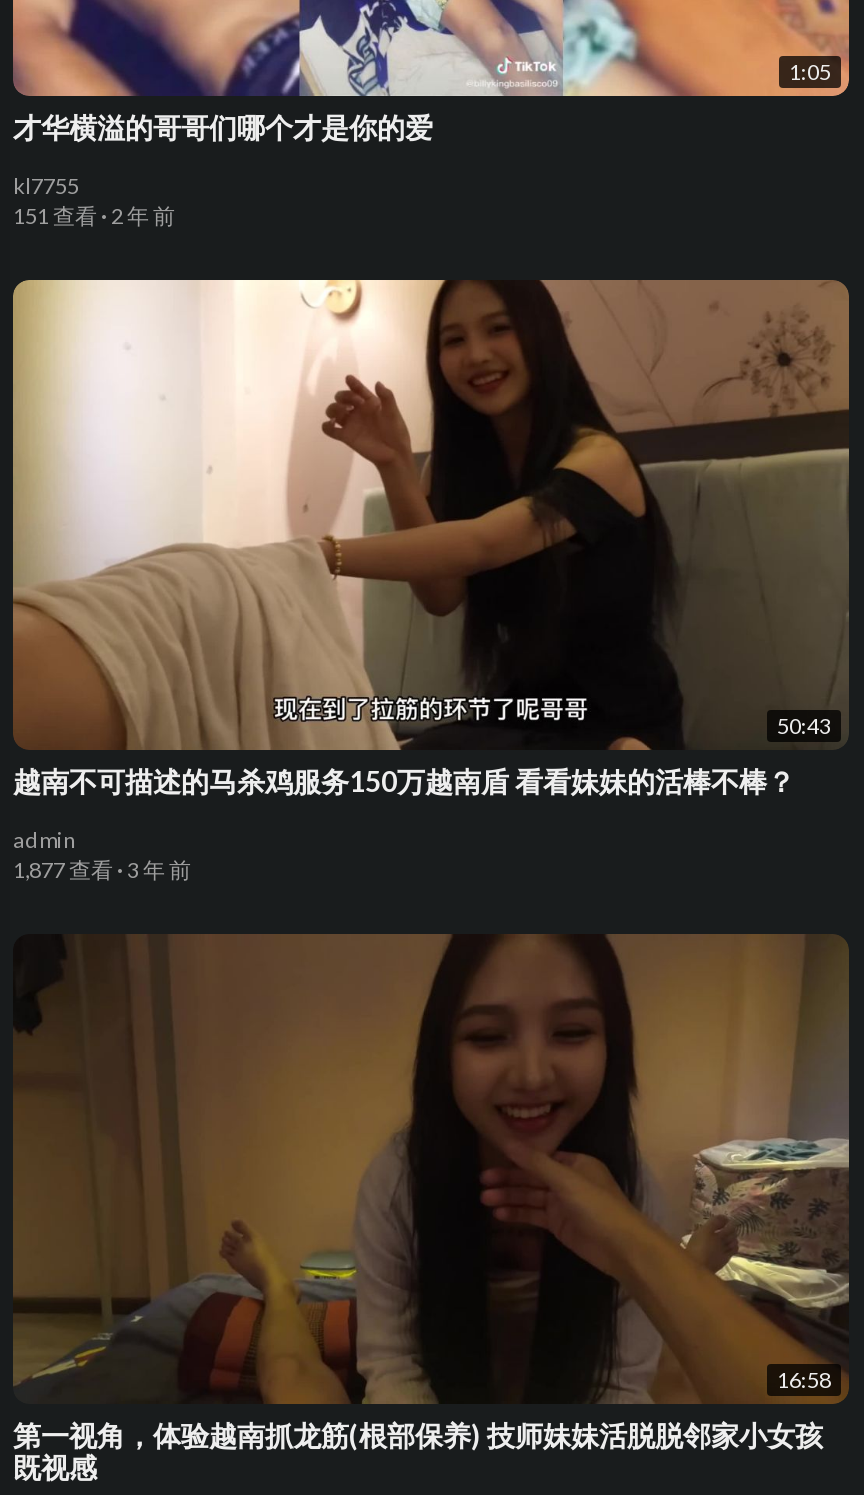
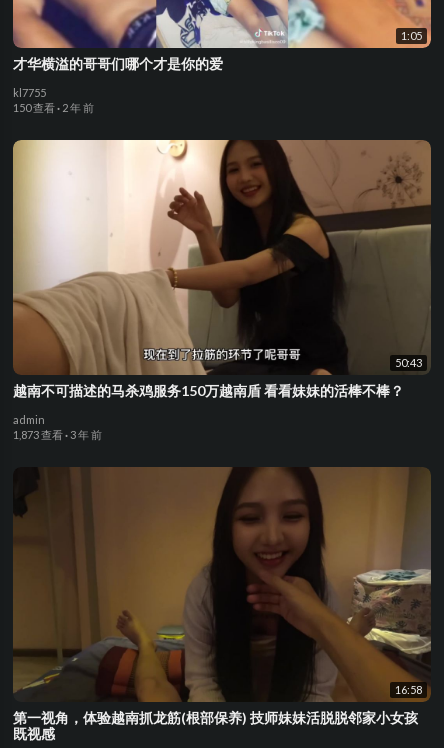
[13,202,175,228] 151 查看 · 2 年 前 -> [13,101,94,114] 150 查看 · 2 年 前
[13,856,191,882] 1,877 查看 · 3 年 前 -> [13,428,102,441] 1,873 查看 · 3 年 前

